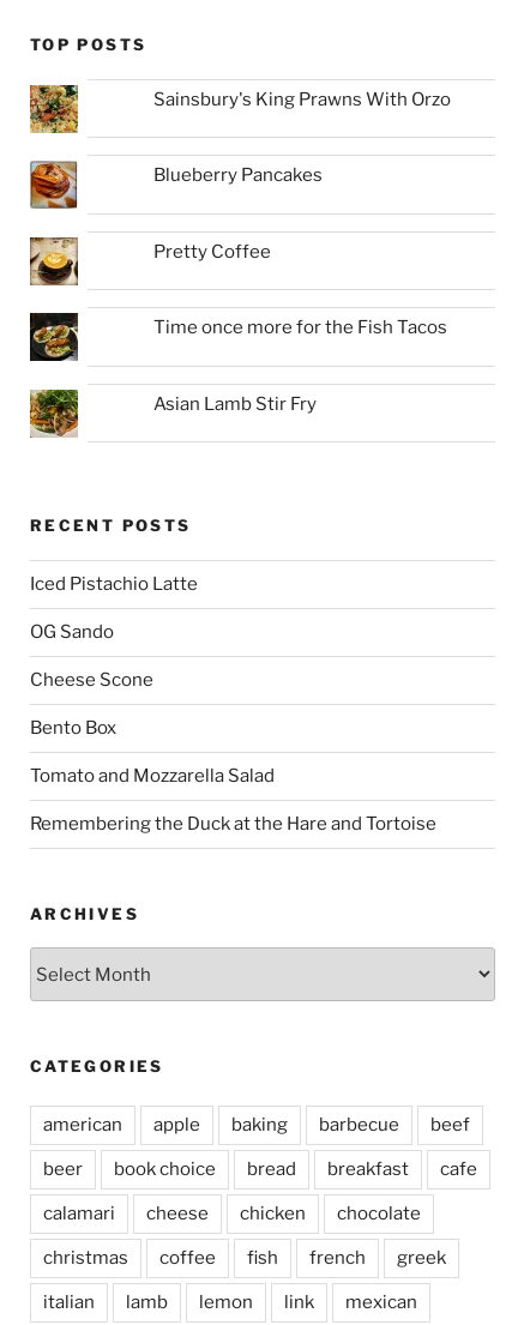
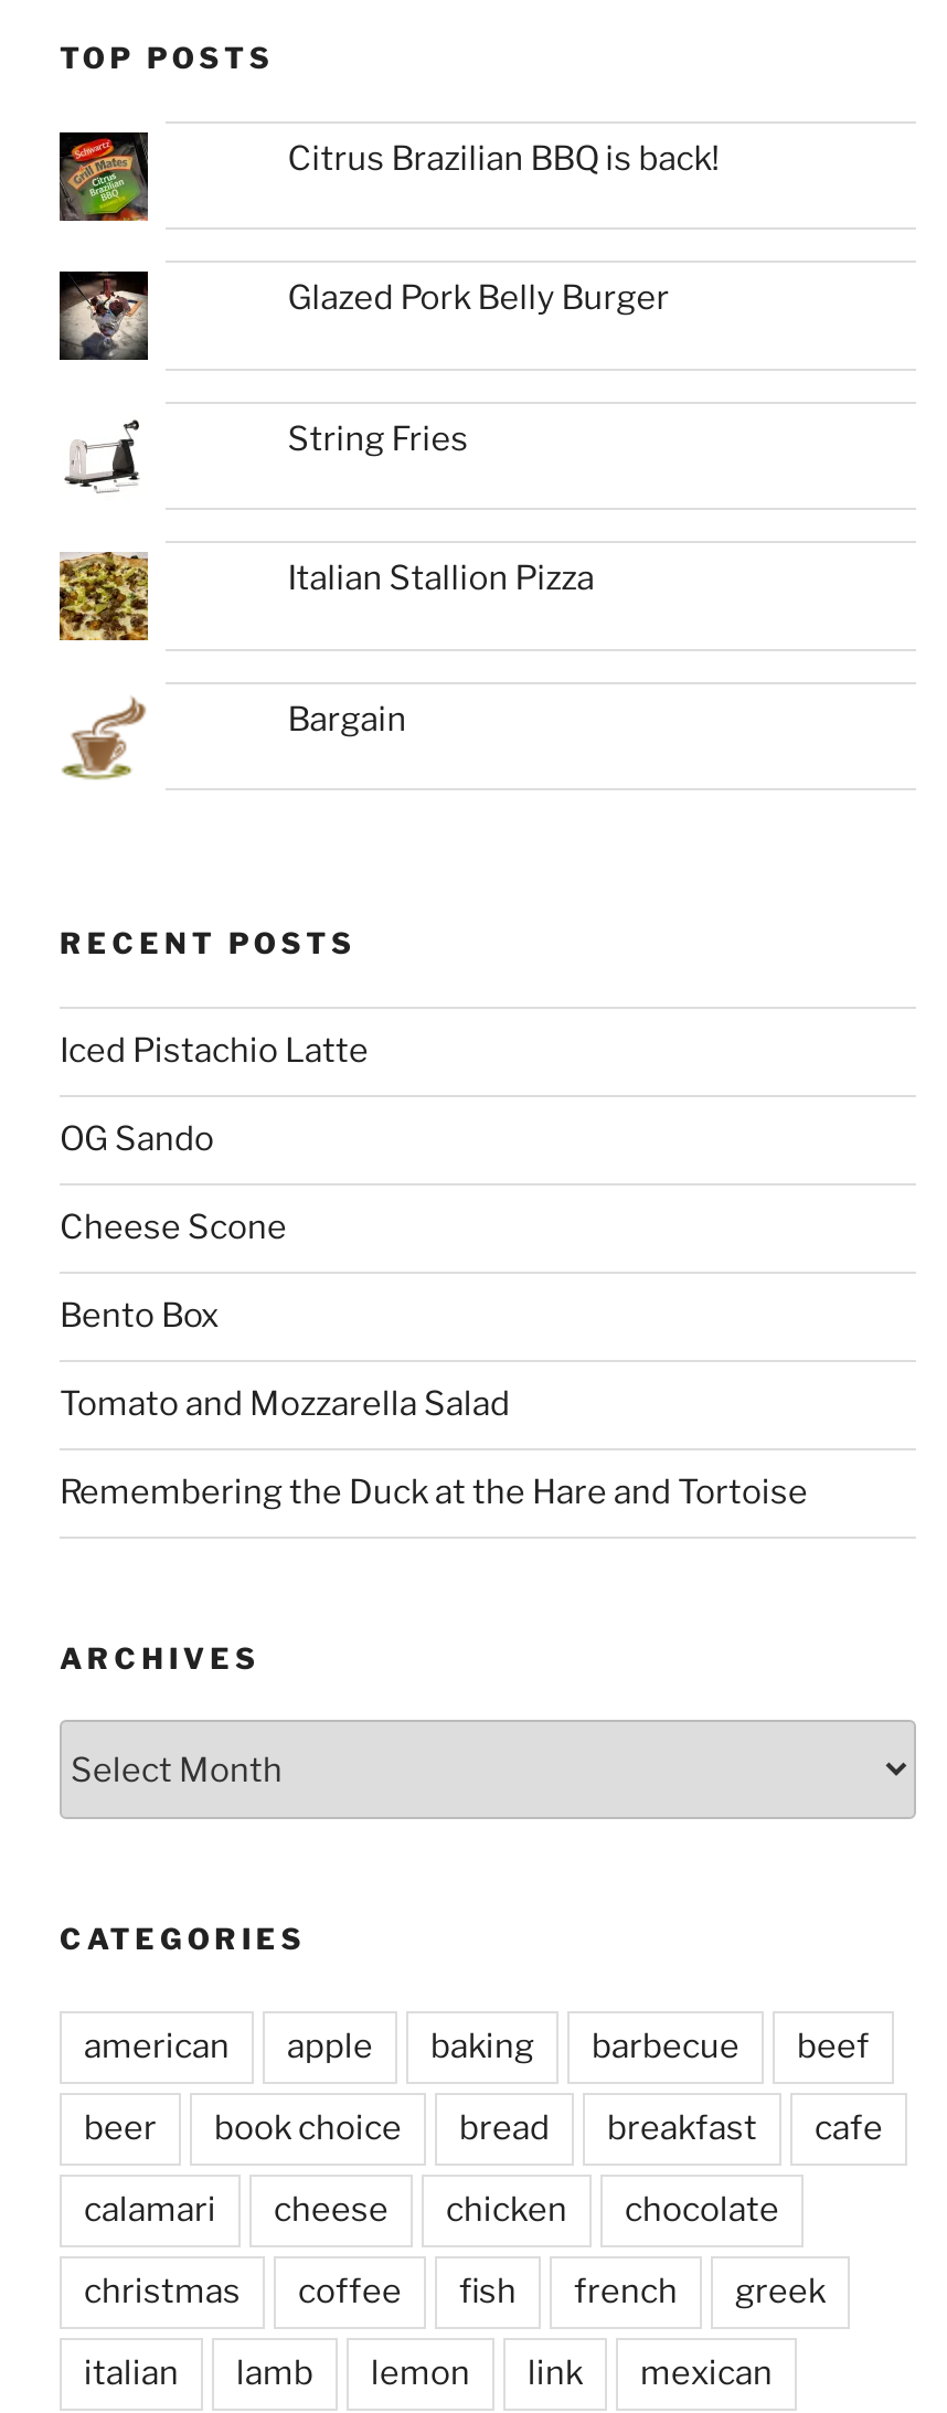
[29,84,79,134] [image] -> [57,130,150,223] [image]
[154,88,451,110] Sainsbury's King Prawns With Orzo -> [287,138,720,178] Citrus Brazilian BBQ is back!
[29,161,78,210] [image] -> [57,269,150,362] [image]
[154,165,323,186] Blueberry Pancakes -> [287,279,669,318] Glazed Pork Belly Burger
[29,236,79,287] [image] -> [60,413,148,501] [image]
[154,241,271,262] Pretty Coffee -> [287,419,468,459] String Fries
[29,312,79,362] [image] -> [57,550,150,642] [image]
[154,317,447,338] Time once more for the Fish Tacos -> [287,559,594,599] Italian Stallion Pizza
[29,389,79,439] [image] -> [60,693,148,782] [image]
[154,393,317,415] Asian Lamb Stir Fry -> [287,699,407,739] Bargain

